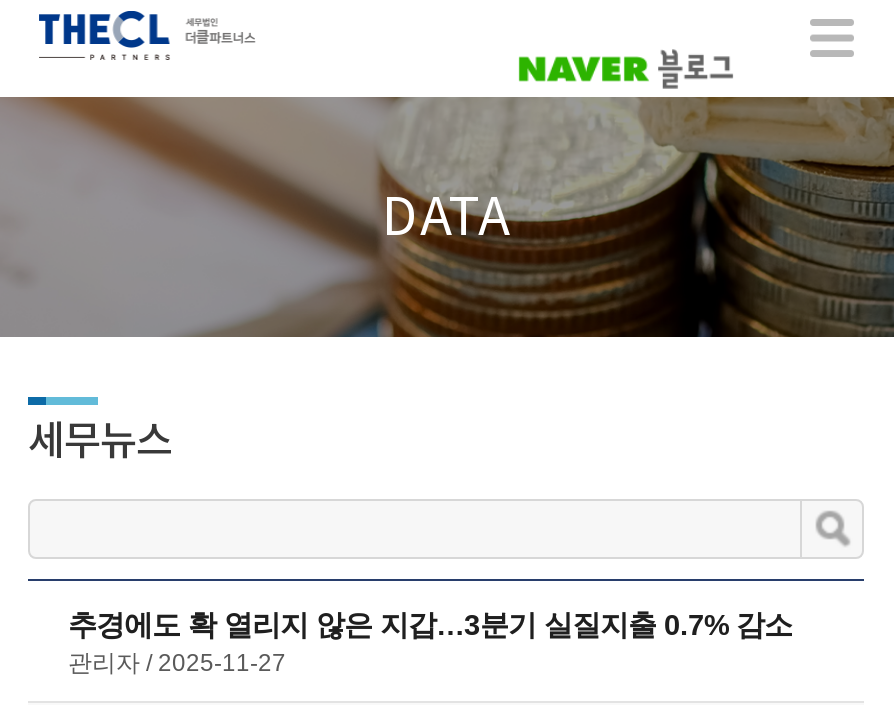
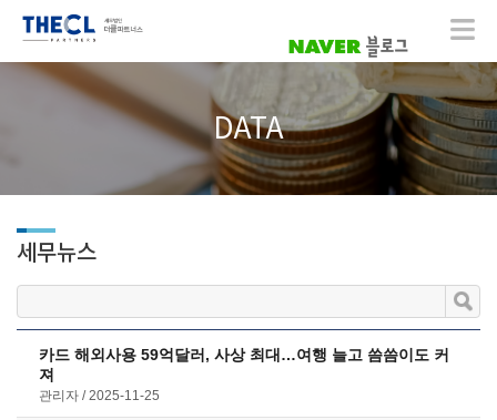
[68,609,792,641] 추경에도 확 열리지 않은 지갑…3분기 실질지출 0.7% 감소 -> [39,346,449,383] 카드 해외사용 59억달러, 사상 최대…여행 늘고 씀씀이도 커 | 져
[68,649,286,677] 관리자 2025-11-27 -> [39,388,160,403] 관리자 2025-11-25

